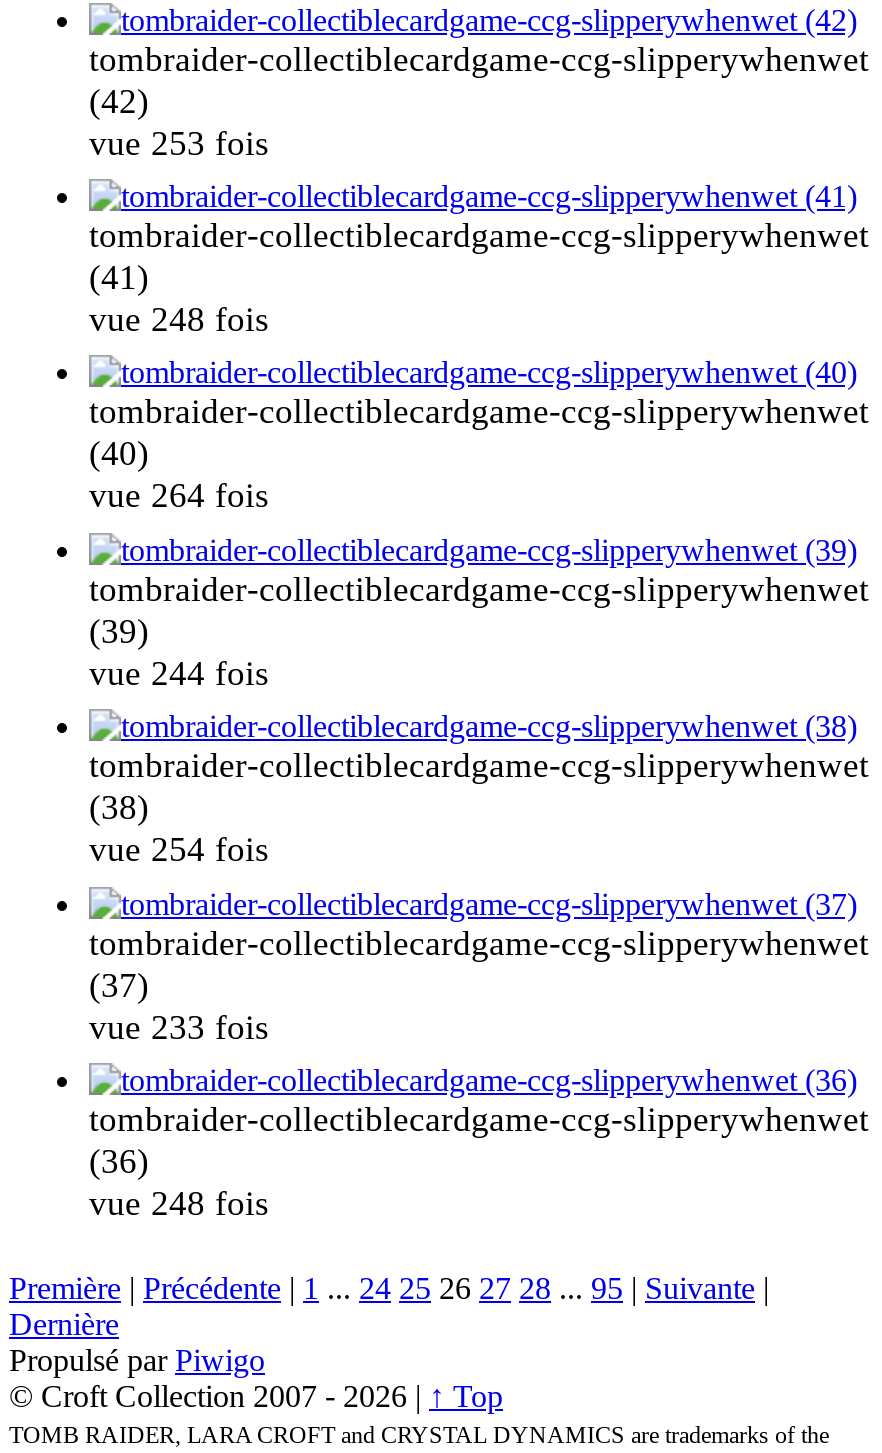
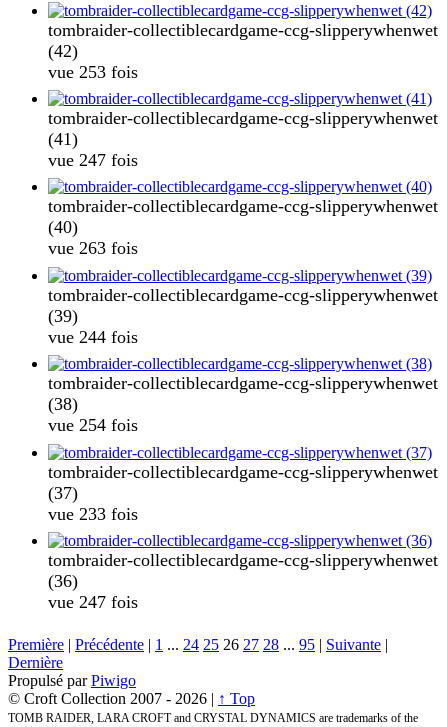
[89,299,269,339] vue 248 fois -> [48,150,138,170] vue 247 fois
[89,476,269,516] vue 264 fois -> [48,238,138,258] vue 263 fois
[89,1183,269,1223] vue 248 fois -> [48,592,138,612] vue 247 fois

